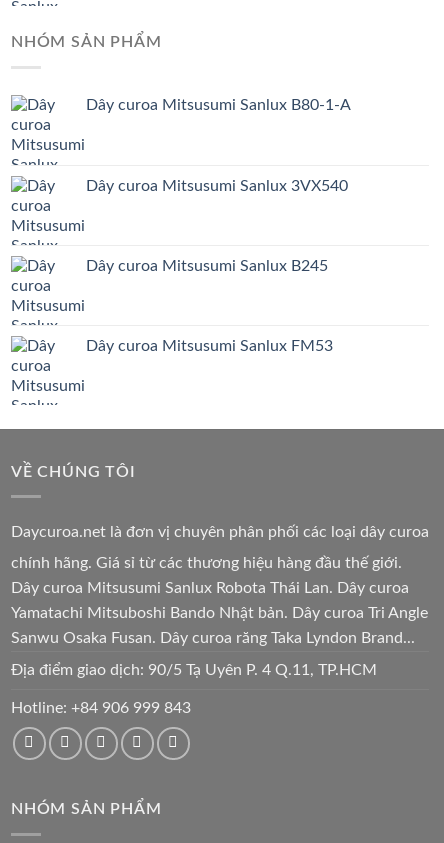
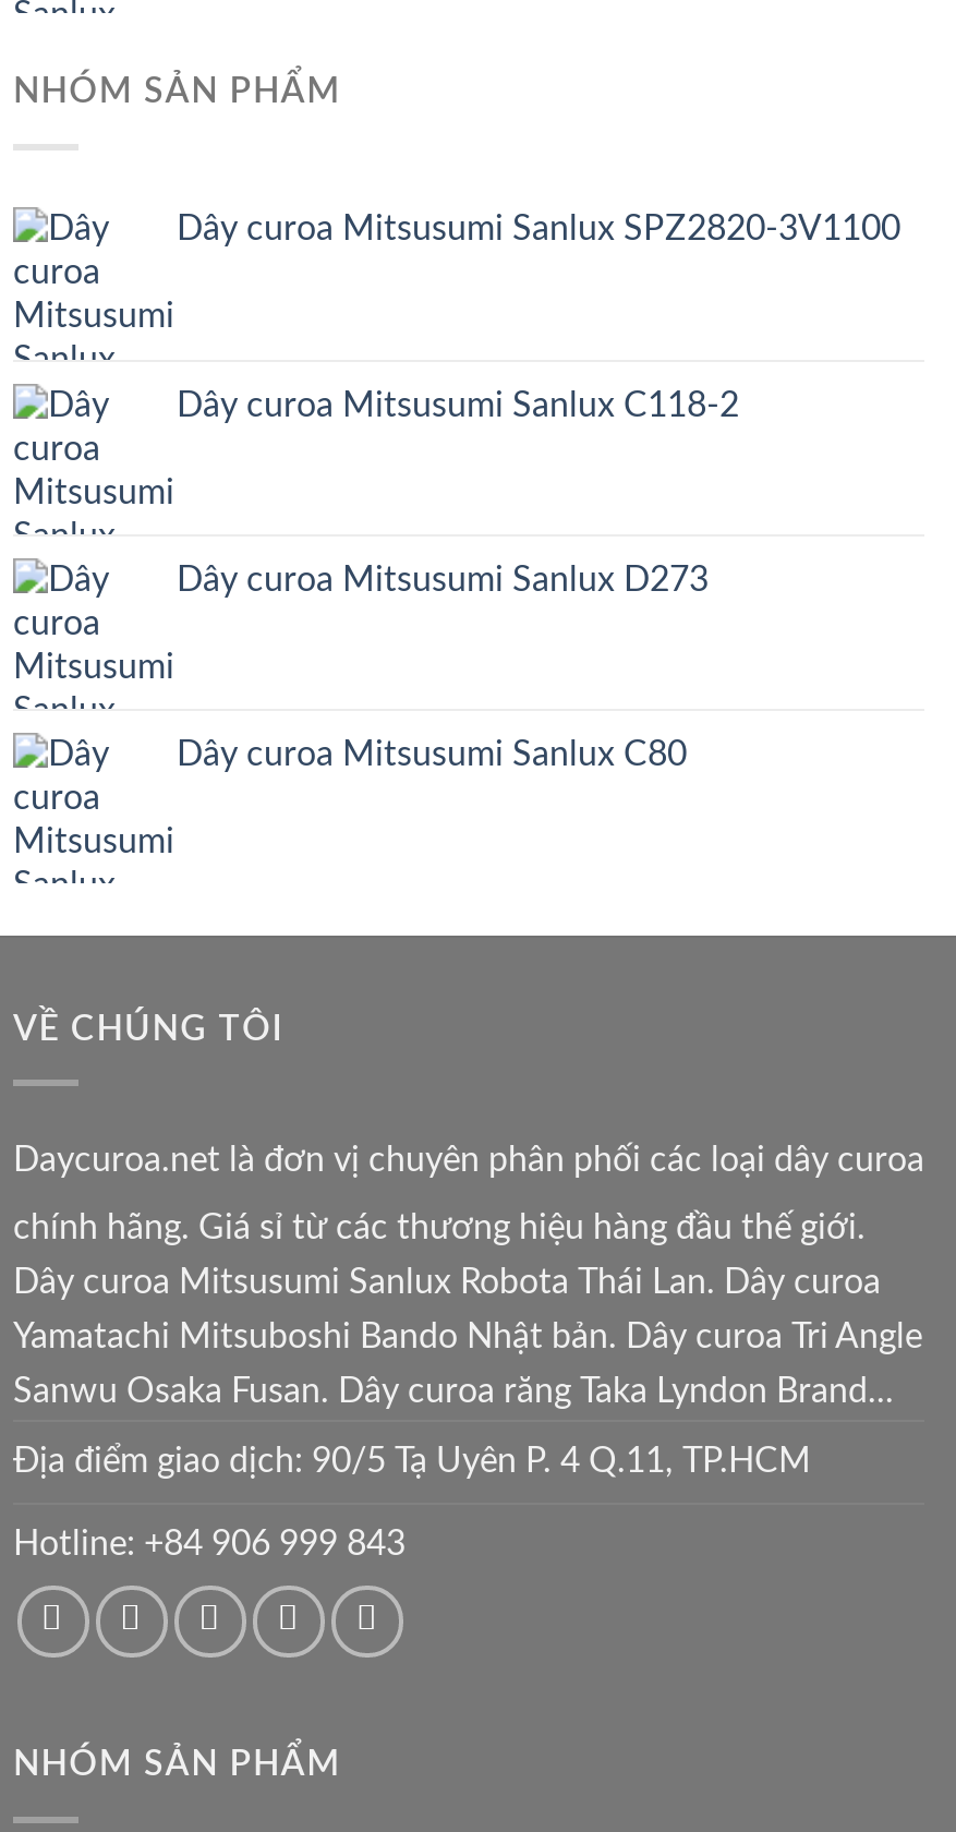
[86,97,351,113] Dây curoa Mitsusumi Sanlux B80-1-A -> [177,211,900,246] Dây curoa Mitsusumi Sanlux SPZ2820-3V1100
[86,178,348,194] Dây curoa Mitsusumi Sanlux 3VX540 -> [177,388,739,422] Dây curoa Mitsusumi Sanlux C118-2
[86,258,328,274] Dây curoa Mitsusumi Sanlux B245 -> [177,562,709,597] Dây curoa Mitsusumi Sanlux D273
[86,338,333,354] Dây curoa Mitsusumi Sanlux FM53 -> [177,737,687,771] Dây curoa Mitsusumi Sanlux C80

